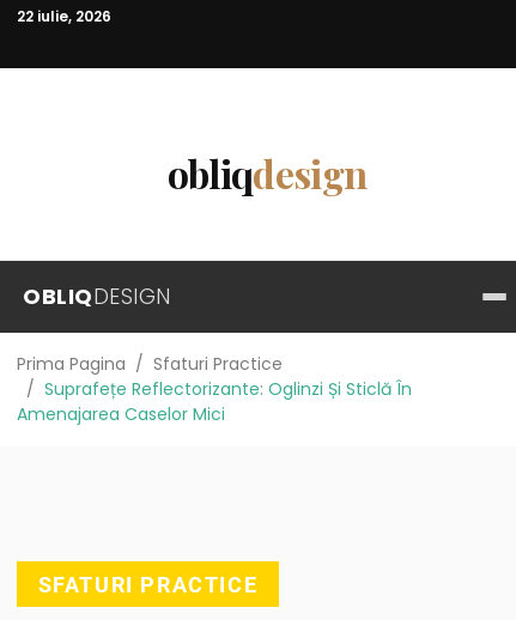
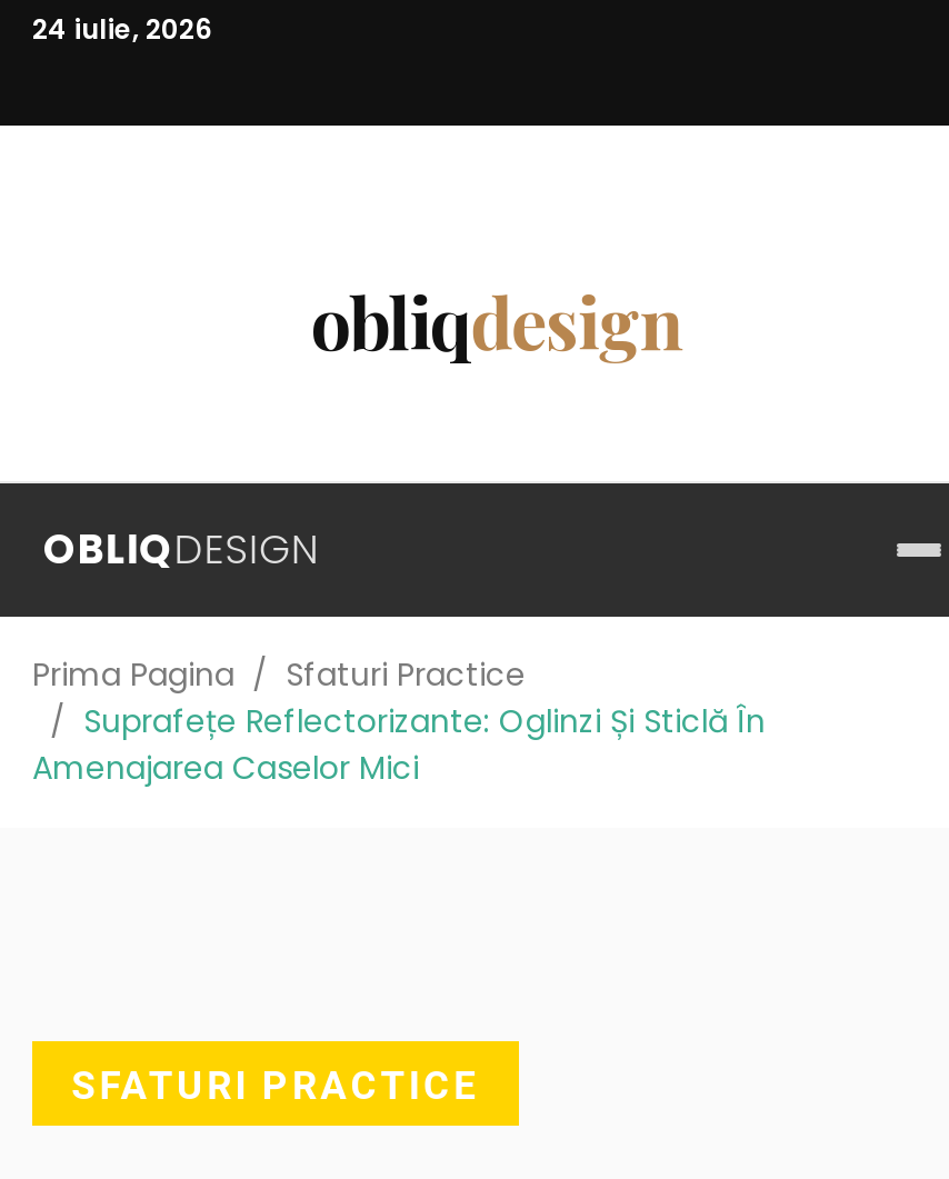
[17,6,111,27] 22 iulie, 2026 -> [32,11,212,49] 24 iulie, 2026

